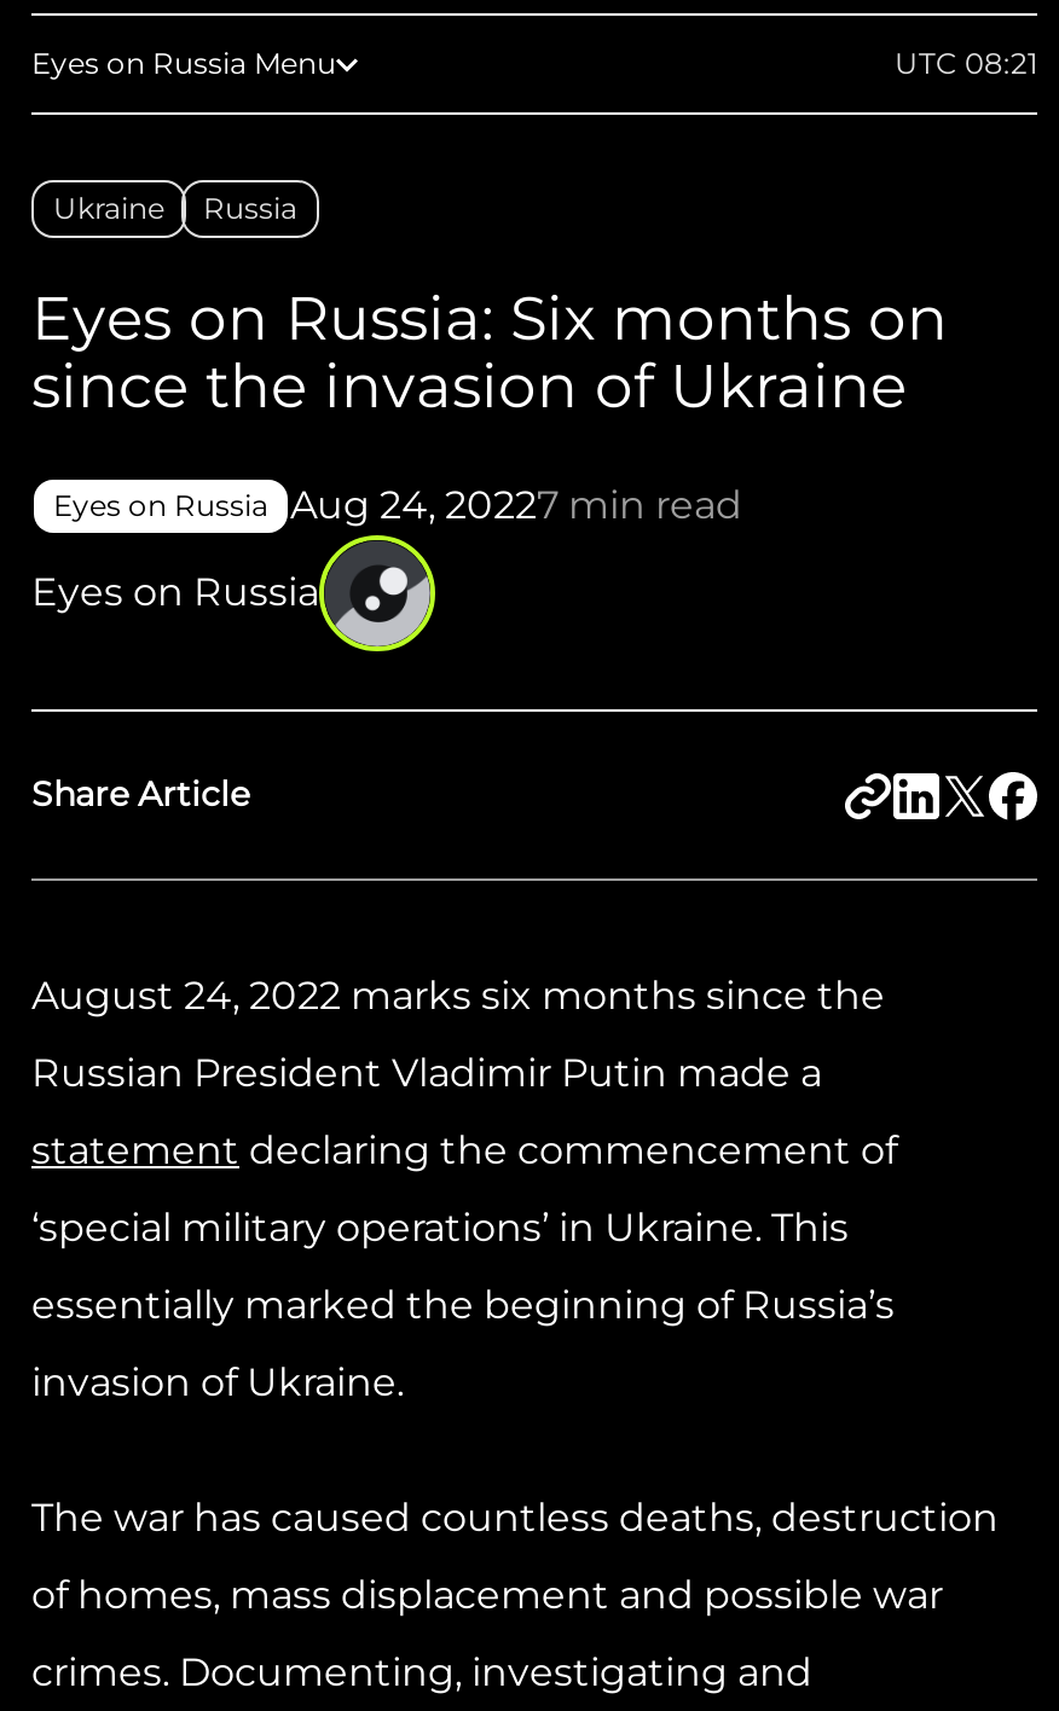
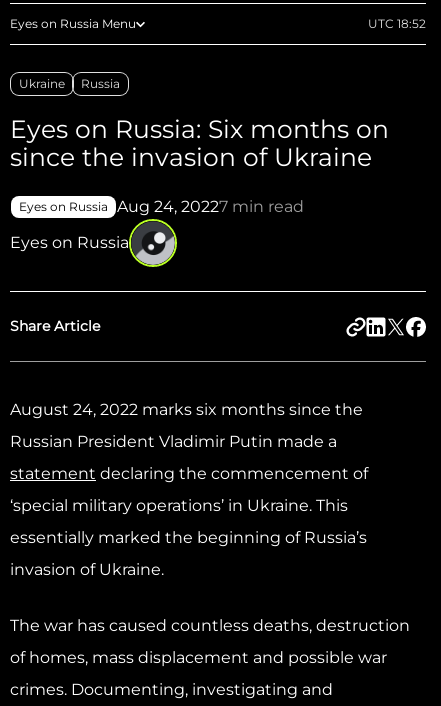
[895,45,1037,81] UTC 08:21 -> [368,16,426,31] UTC 18:52

